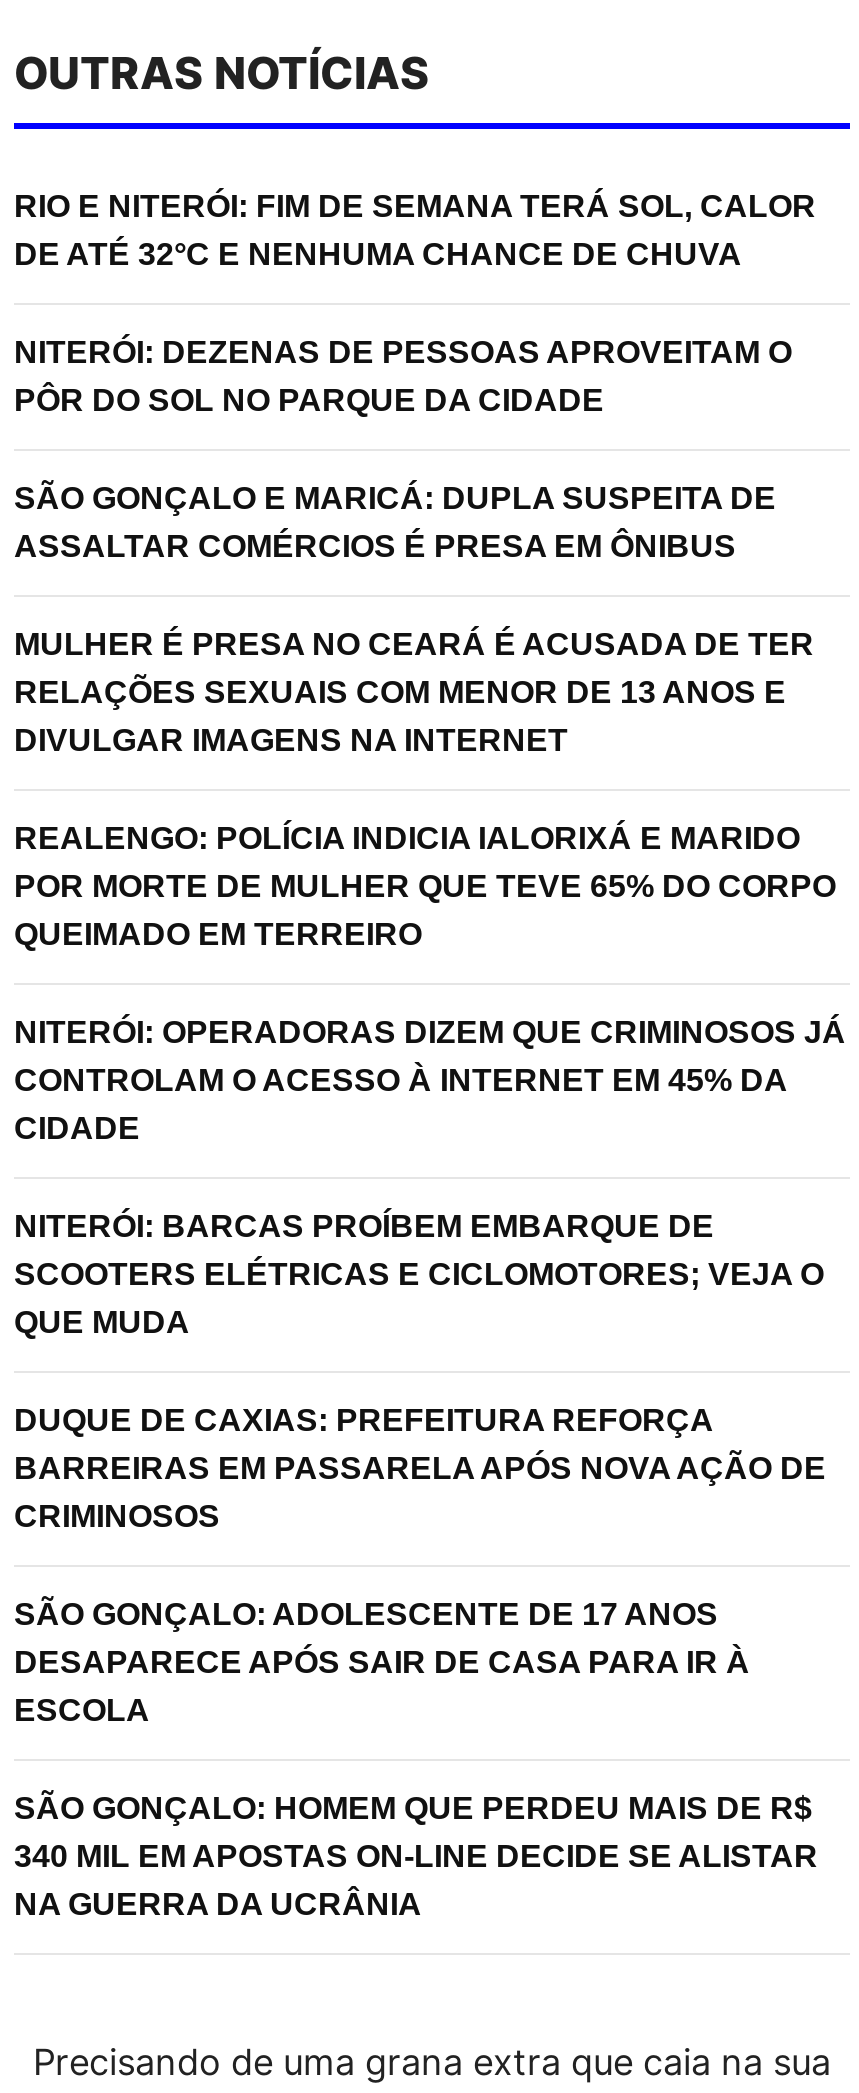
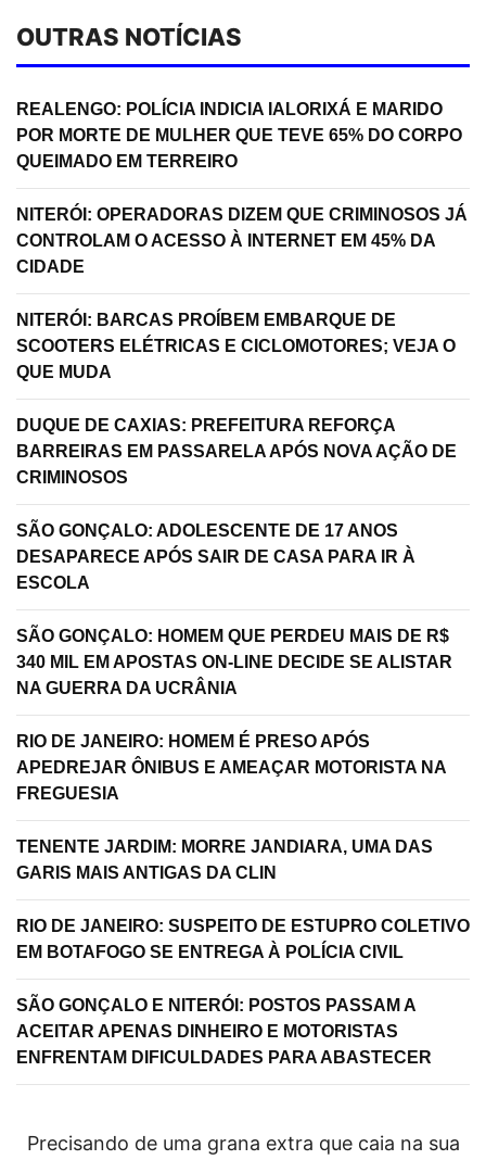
[14,189,816,757] RIO E NITERÓI: FIM DE SEMANA TERÁ SOL, CALOR | DE ATÉ 32°C E NENHUMA CHANCE DE CHUVA | NITERÓI: DEZENAS DE PESSOAS APROVEITAM O | PÔR DO SOL NO PARQUE DA CIDADE | SÃO GONÇALO E MARICÁ: DUPLA SUSPEITA DE | ASSALTAR COMÉRCIOS É PRESA EM ÔNIBUS | MULHER É PRESA NO CEARÁ É ACUSADA DE TER | RELAÇÕES SEXUAIS COM MENOR DE 13 ANOS E | DIVULGAR IMAGENS NA INTERNET -> none
moved [14,821,846,1921] -> [16,100,468,698]: REALENGO: POLÍCIA INDICIA IALORIXÁ E MARIDO | POR MORTE DE MULHER QUE TEVE 65% DO CORPO | QUEIMADO EM TERREIRO | ... | 340 MIL EM APOSTAS ON-LINE DECIDE SE ALISTAR | NA GUERRA DA UCRÂNIA
none -> [16,732,470,1067] RIO DE JANEIRO: HOMEM É PRESO APÓS | APEDREJAR ÔNIBUS E AMEAÇAR MOTORISTA NA | FREGUESIA | TENENTE JARDIM: MORRE JANDIARA, UMA DAS | GARIS MAIS ANTIGAS DA CLIN | RIO DE JANEIRO: SUSPEITO DE ESTUPRO COLETIVO | EM BOTAFOGO SE ENTREGA À POLÍCIA CIVIL | SÃO GONÇALO E NITERÓI: POSTOS PASSAM A | ACEITAR APENAS DINHEIRO E MOTORISTAS | ENFRENTAM DIFICULDADES PARA ABASTECER

